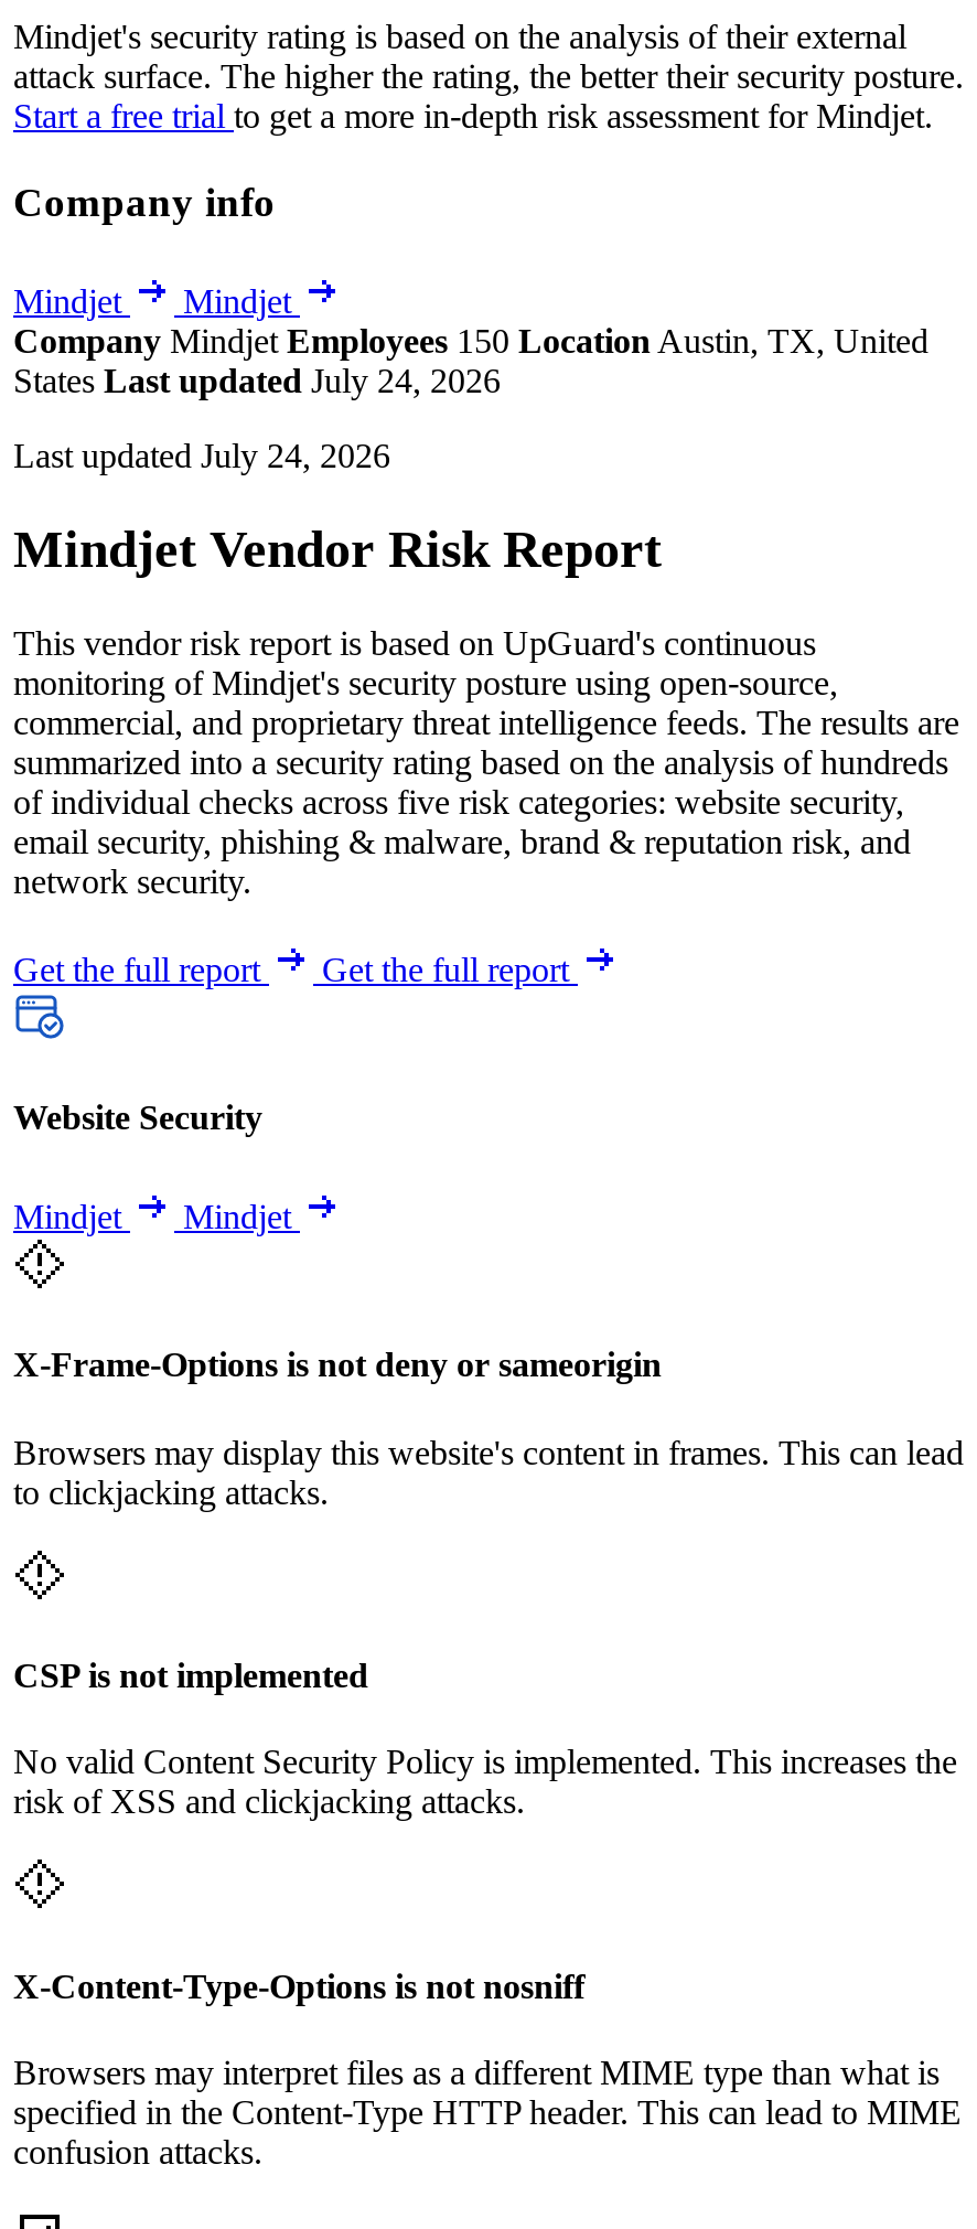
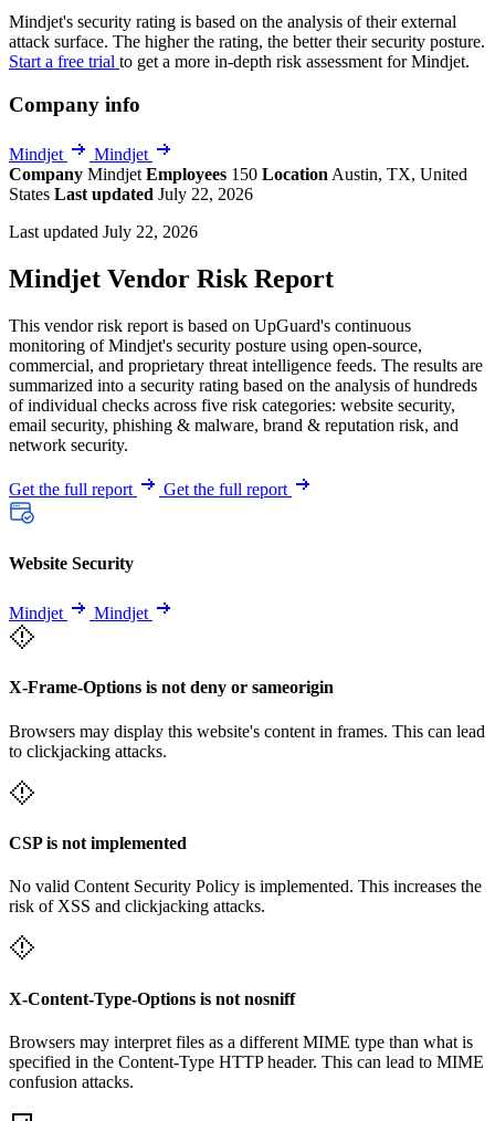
[13,361,501,399] States Last updated July 24, 2026 -> [9,184,253,203] States Last updated July 22, 2026
[13,436,390,474] Last updated July 24, 2026 -> [9,222,198,241] Last updated July 22, 2026

